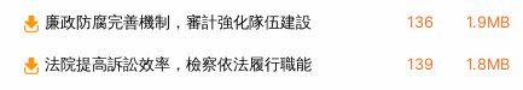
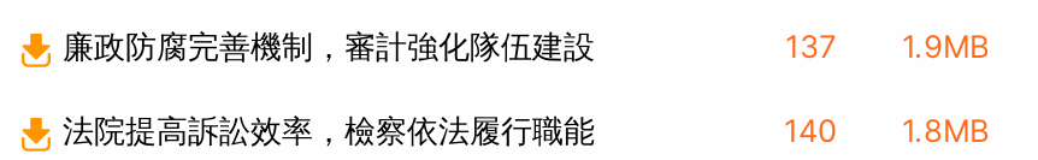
[406,13,509,31] 136 1.9MB -> [785,29,989,65] 137 1.9MB
[406,55,509,73] 139 1.8MB -> [784,114,989,150] 140 1.8MB

